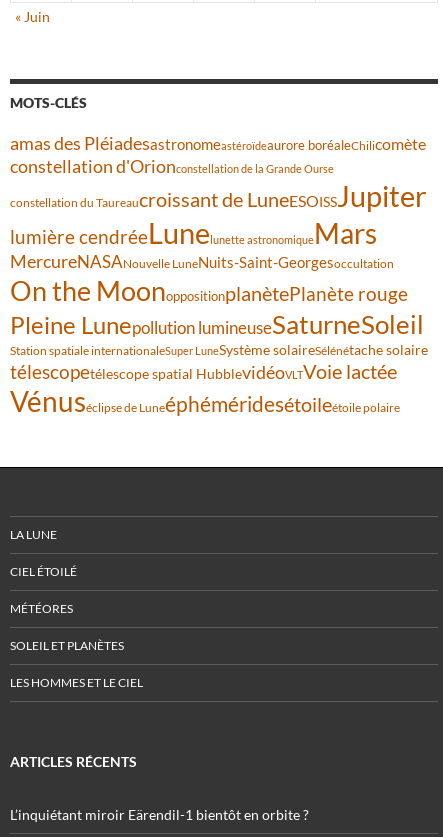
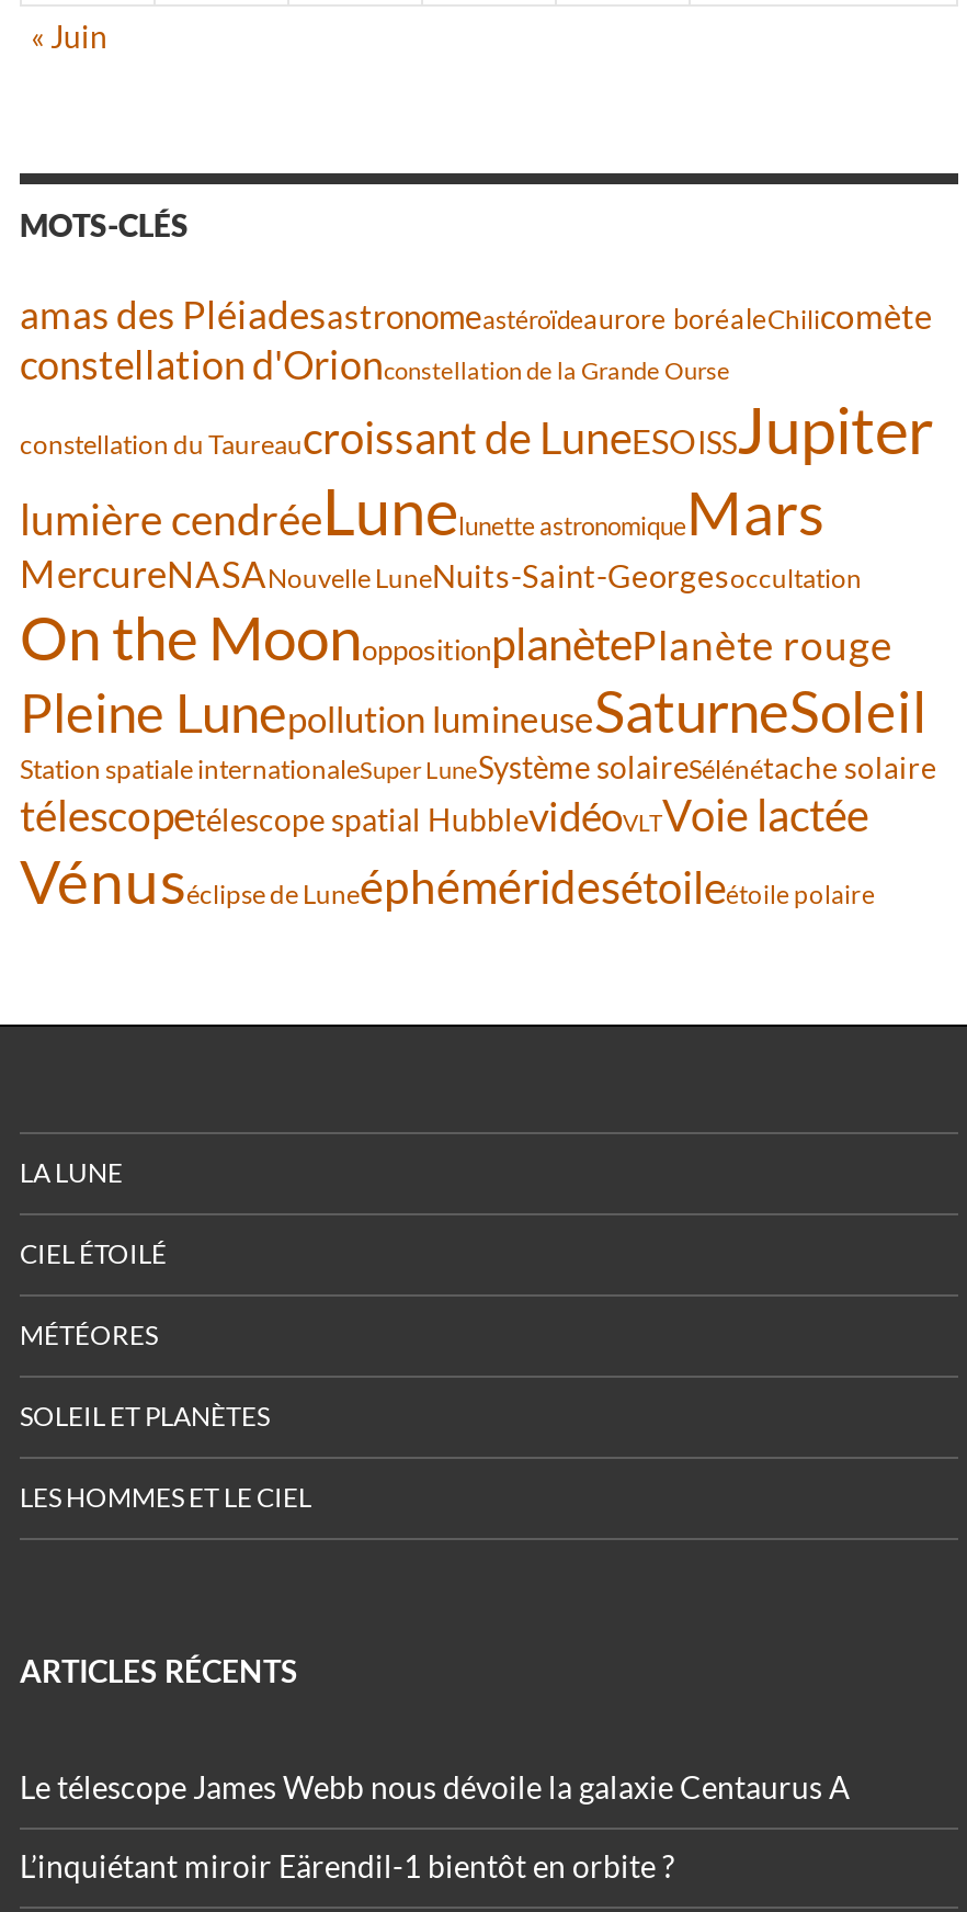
none -> [20,1769,851,1807] Le télescope James Webb nous dévoile la galaxie Centaurus A

